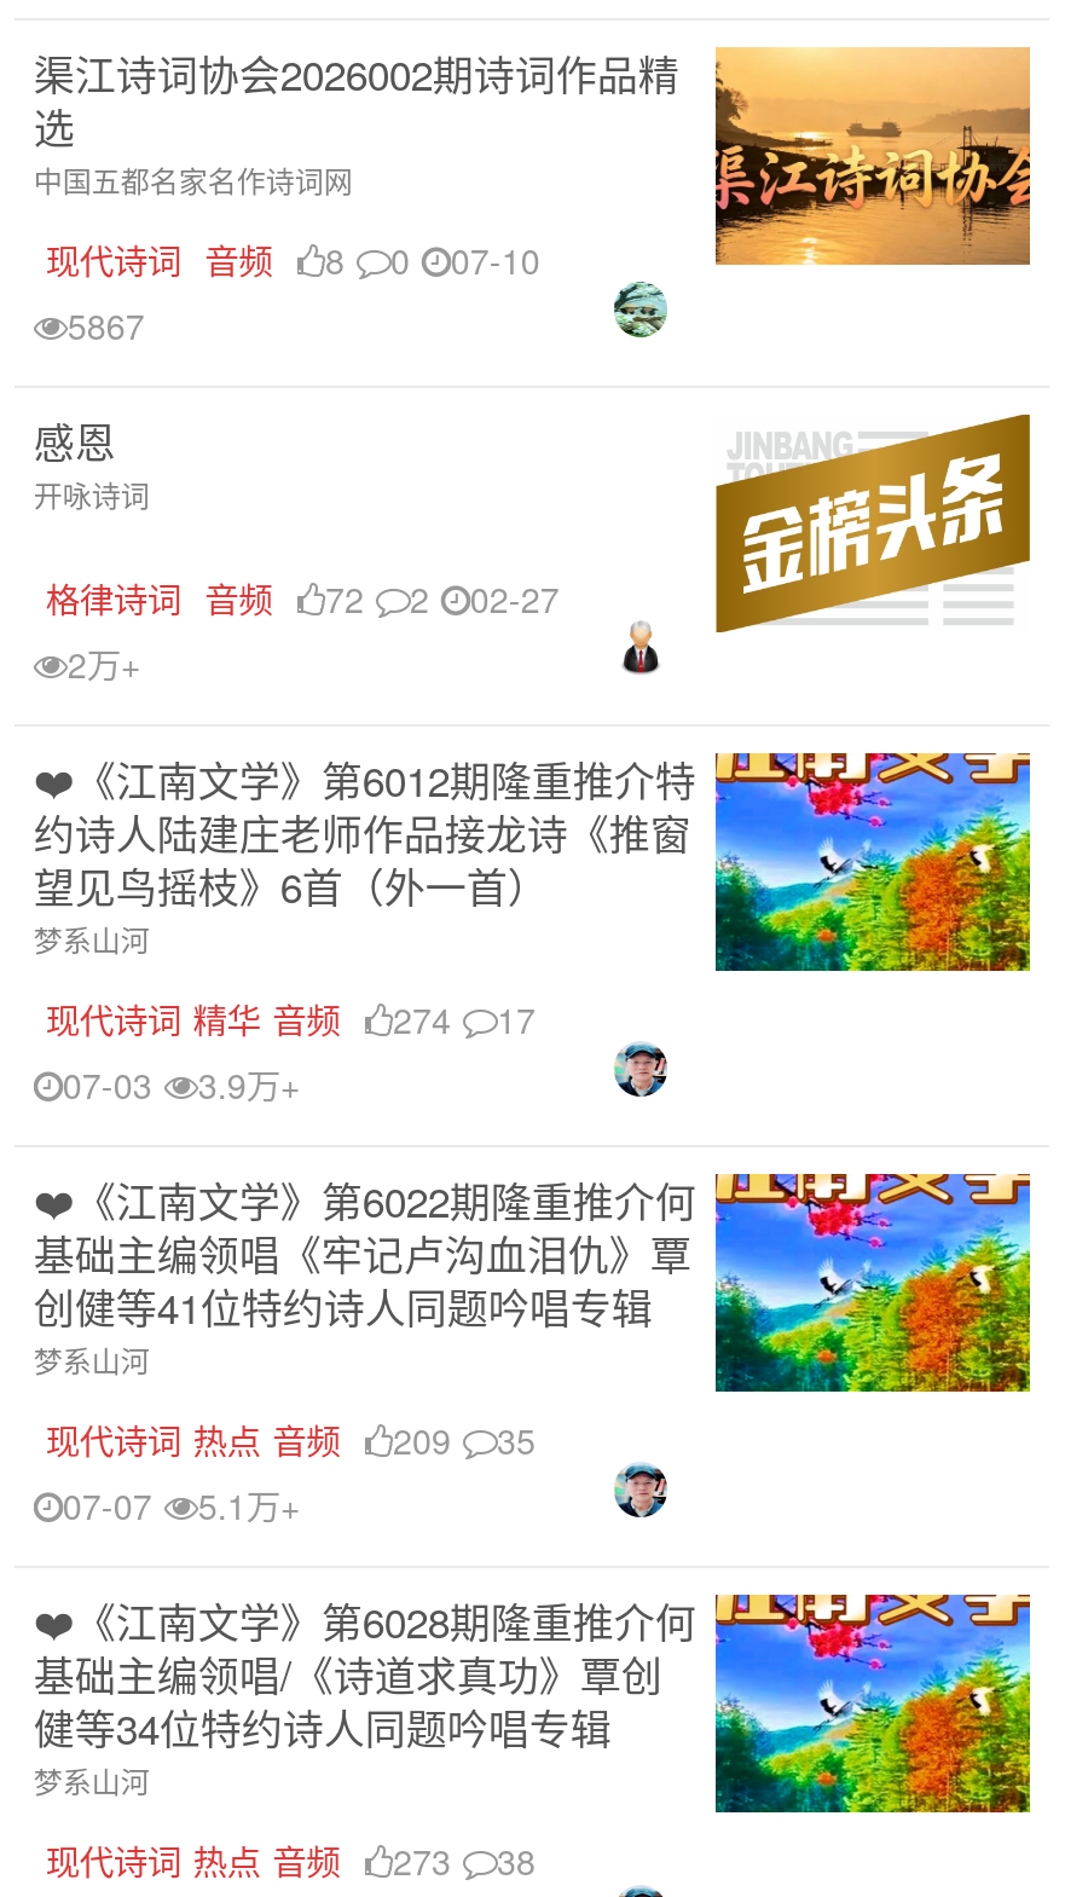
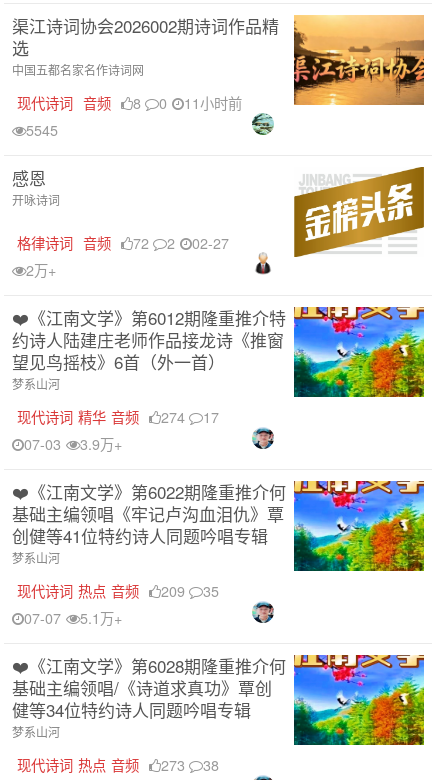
[67,236,540,349] 07-10 | 5867 -> [26,93,242,140] 11小时前 | 5545

